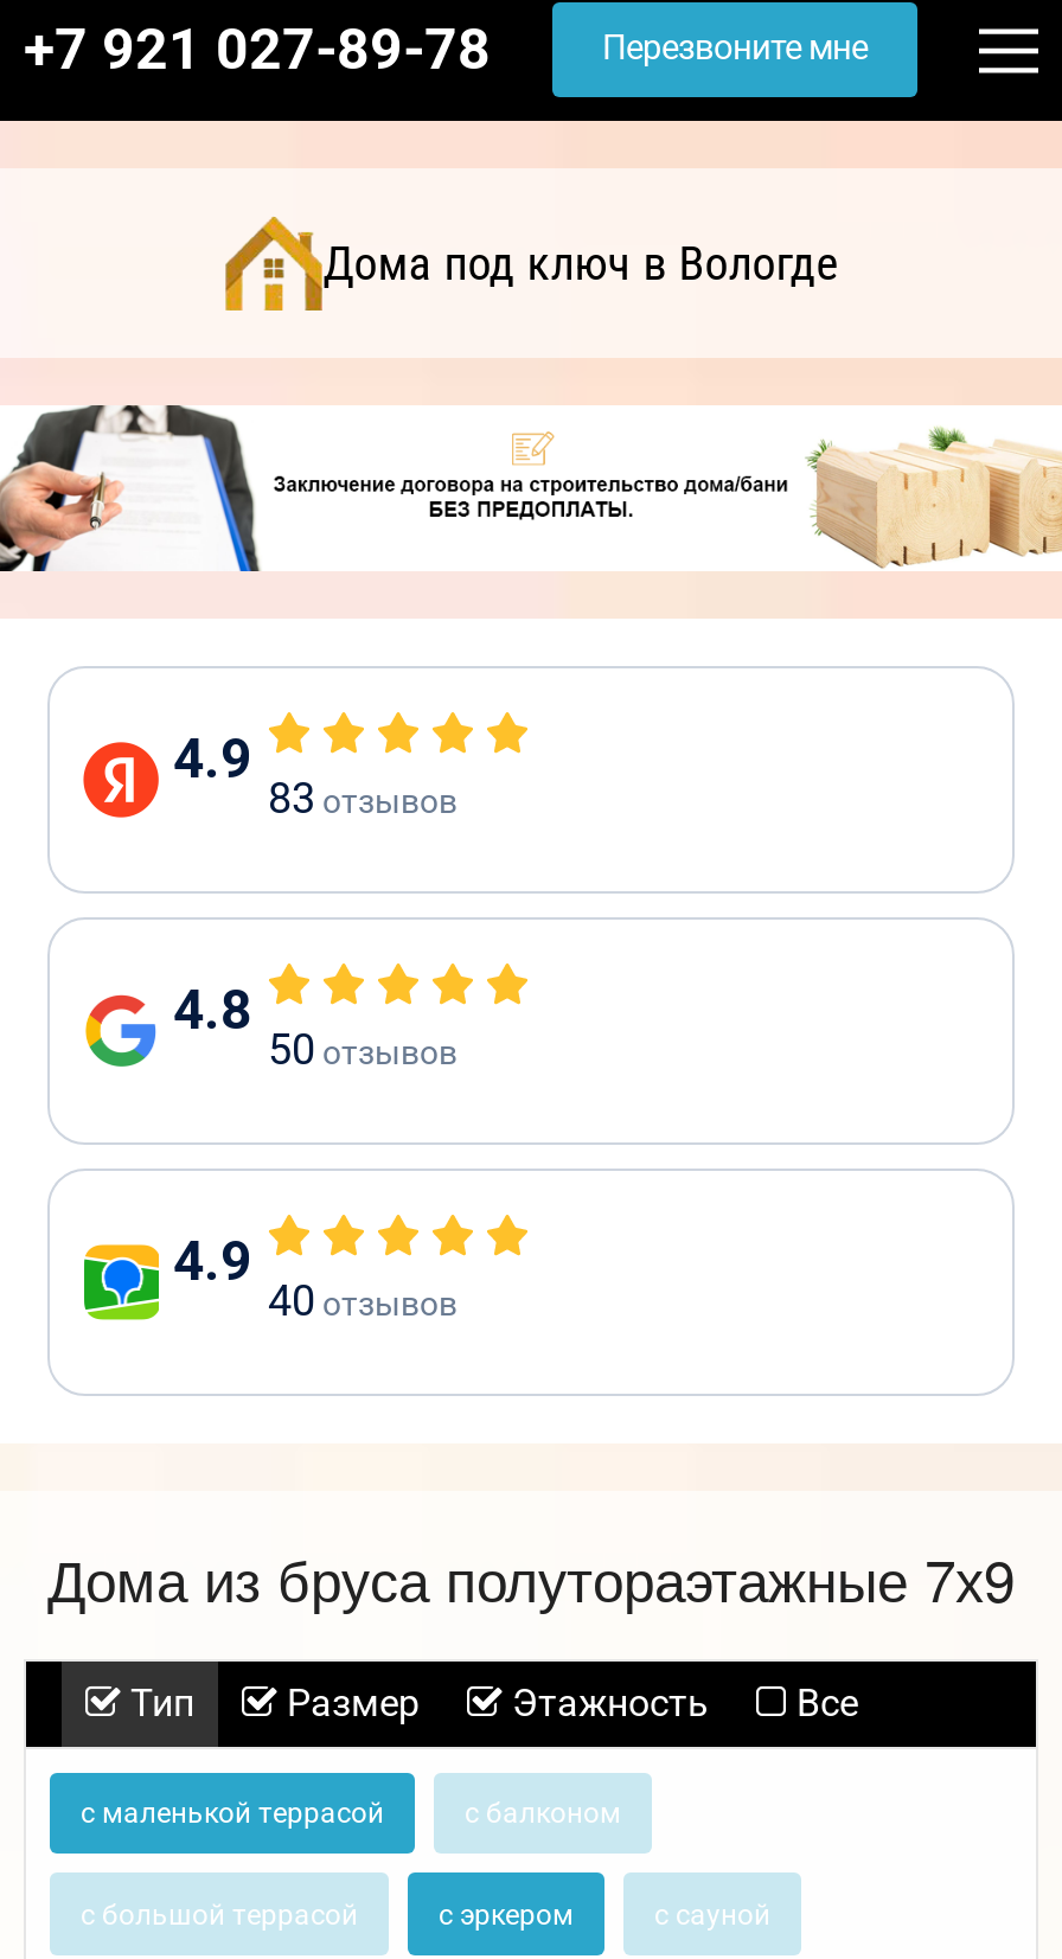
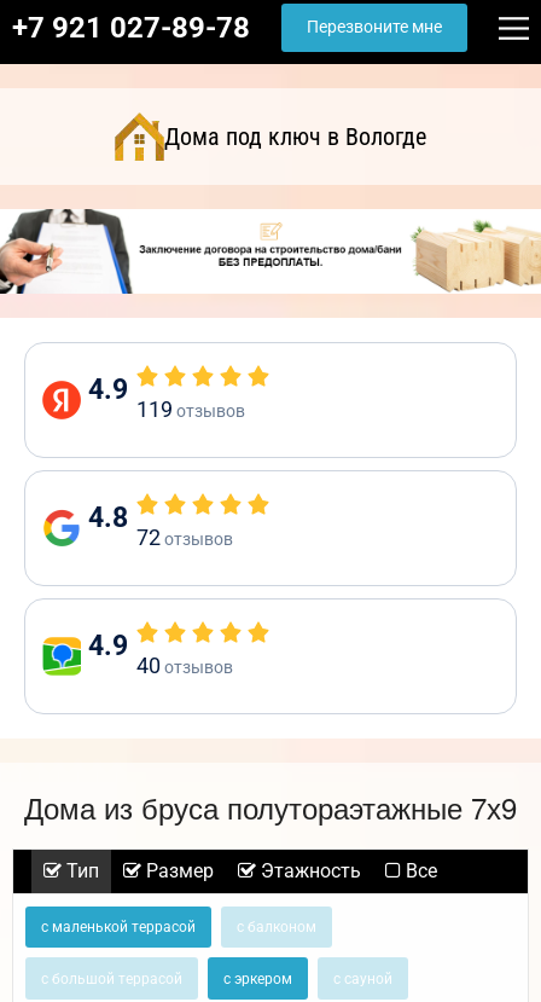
[268,773,458,822] 83 отзывов -> [136,396,245,422] 119 отзывов
[268,1024,458,1074] 50 отзывов -> [136,525,233,550] 72 отзывов

